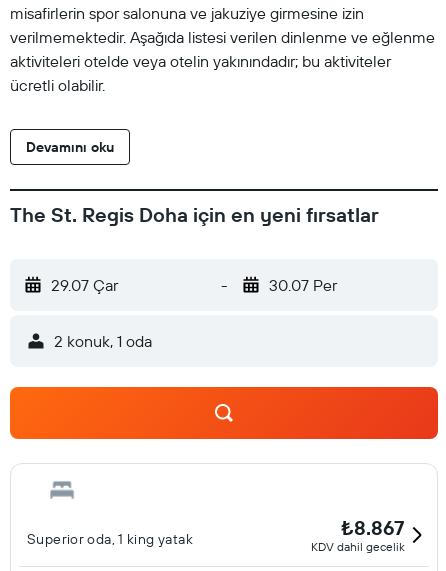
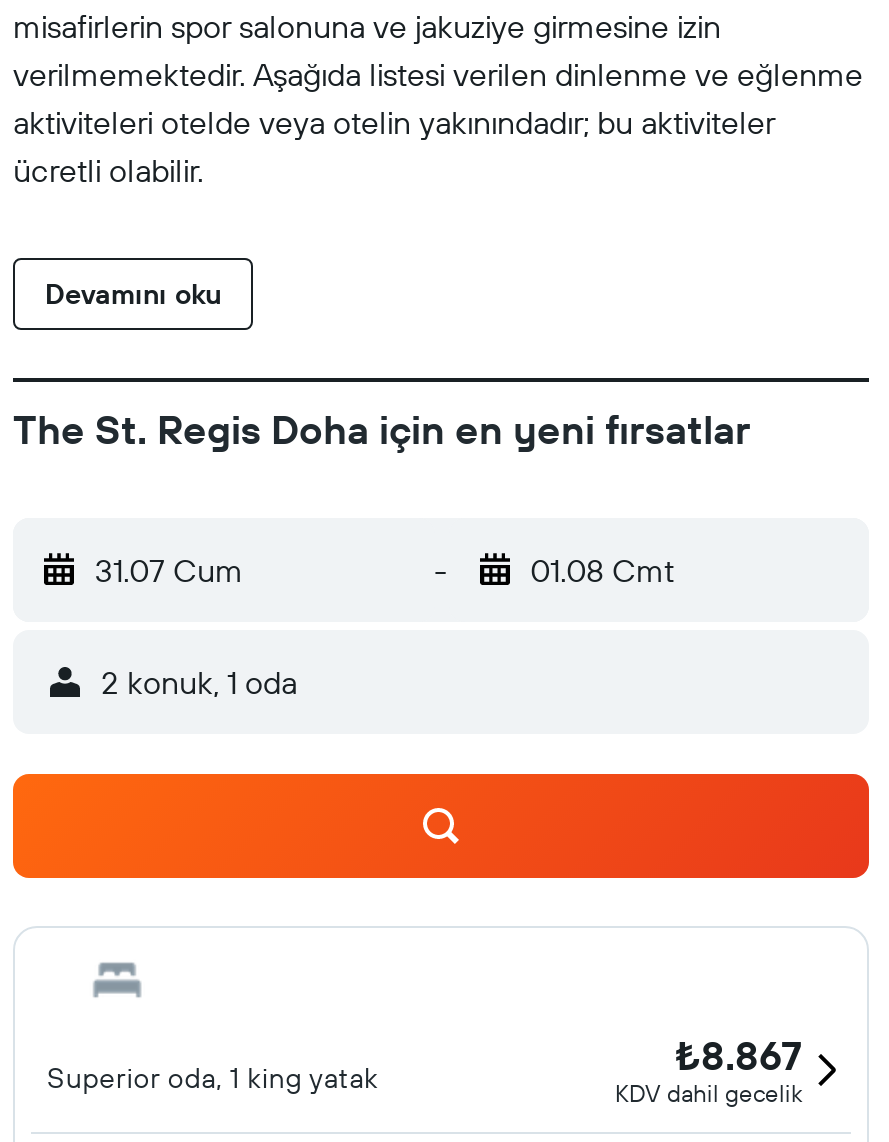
[51,275,118,295] 29.07 Çar -> [95,550,243,590] 31.07 Cum
[268,275,336,295] 30.07 Per -> [530,550,674,590] 01.08 Cmt

